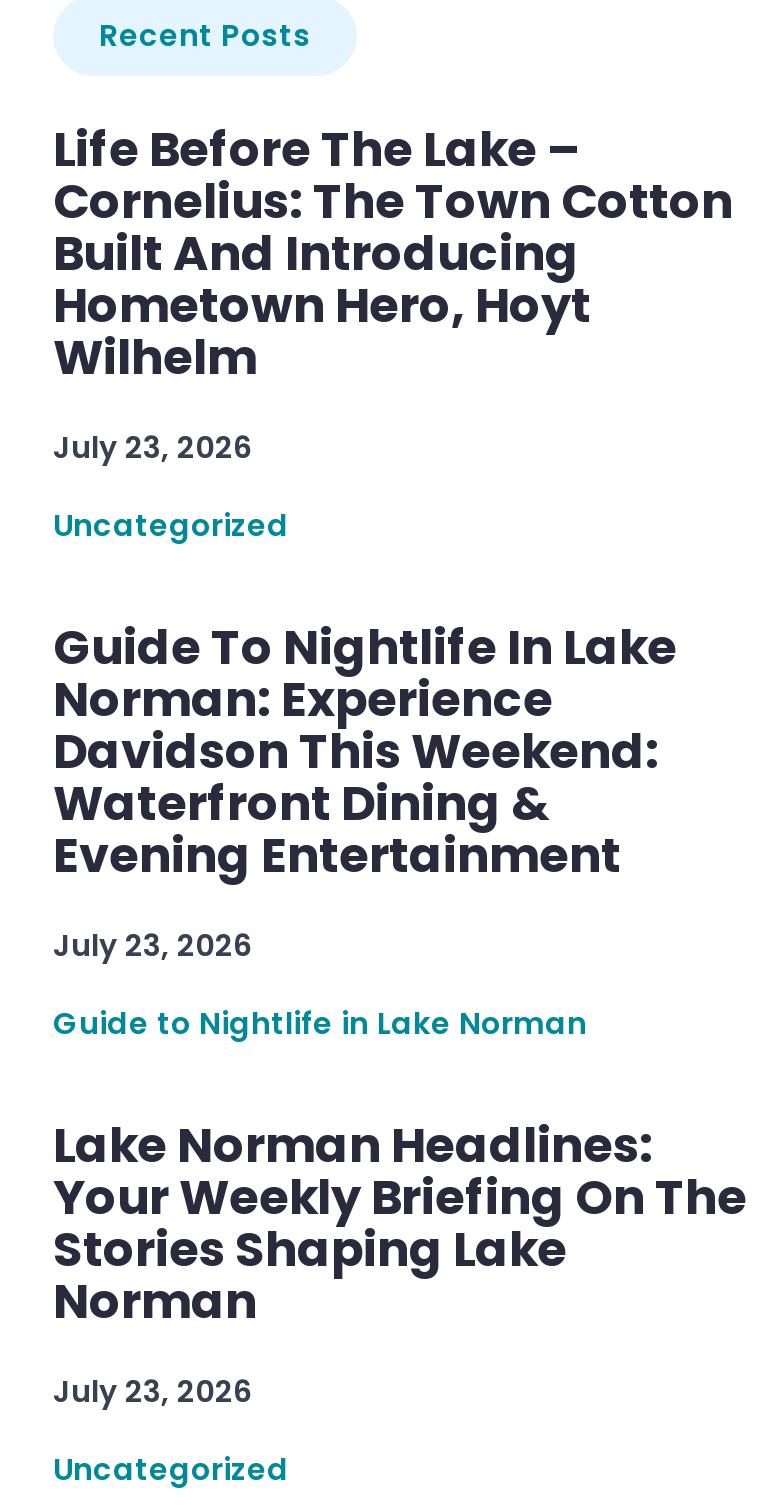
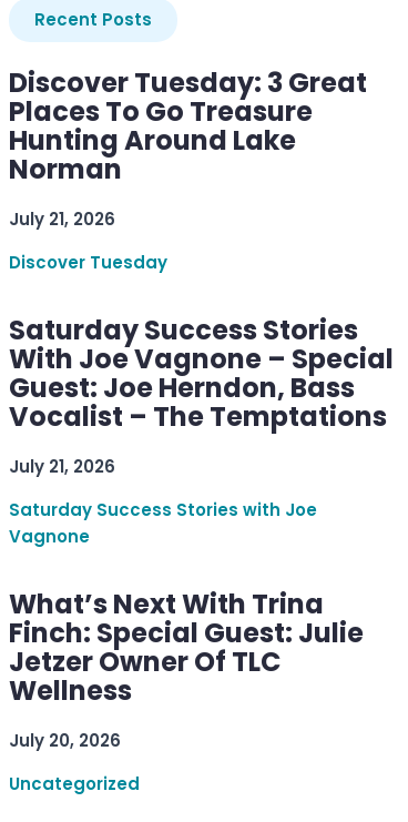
[53,117,747,1283] Life Before The Lake – | Cornelius: The Town Cotton | Built And Introducing | Hometown Hero, Hoyt | Wilhelm | July 23, 2026 | Uncategorized | Guide To Nightlife In Lake | Norman: Experience | Davidson This Weekend: | Waterfront Dining & | Evening Entertainment | July 23, 2026 | Guide to Nightlife in Lake Norman | Lake Norman Headlines: | Your Weekly Briefing On The | Stories Shaping Lake -> [9,65,367,159] Discover Tuesday: 3 Great | Places To Go Treasure | Hunting Around Lake
moved [53,1269,257,1335] -> [9,151,122,188]: Norman
[53,1371,253,1413] July 23, 2026 -> [9,208,394,752] July 21, 2026 | Discover Tuesday | Saturday Success Stories | With Joe Vagnone – Special | Guest: Joe Herndon, Bass | Vocalist – The Temptations | July 21, 2026 | Saturday Success Stories with Joe | Vagnone | What’s Next With Trina | Finch: Special Guest: Julie | Jetzer Owner Of TLC | Wellness | July 20, 2026

